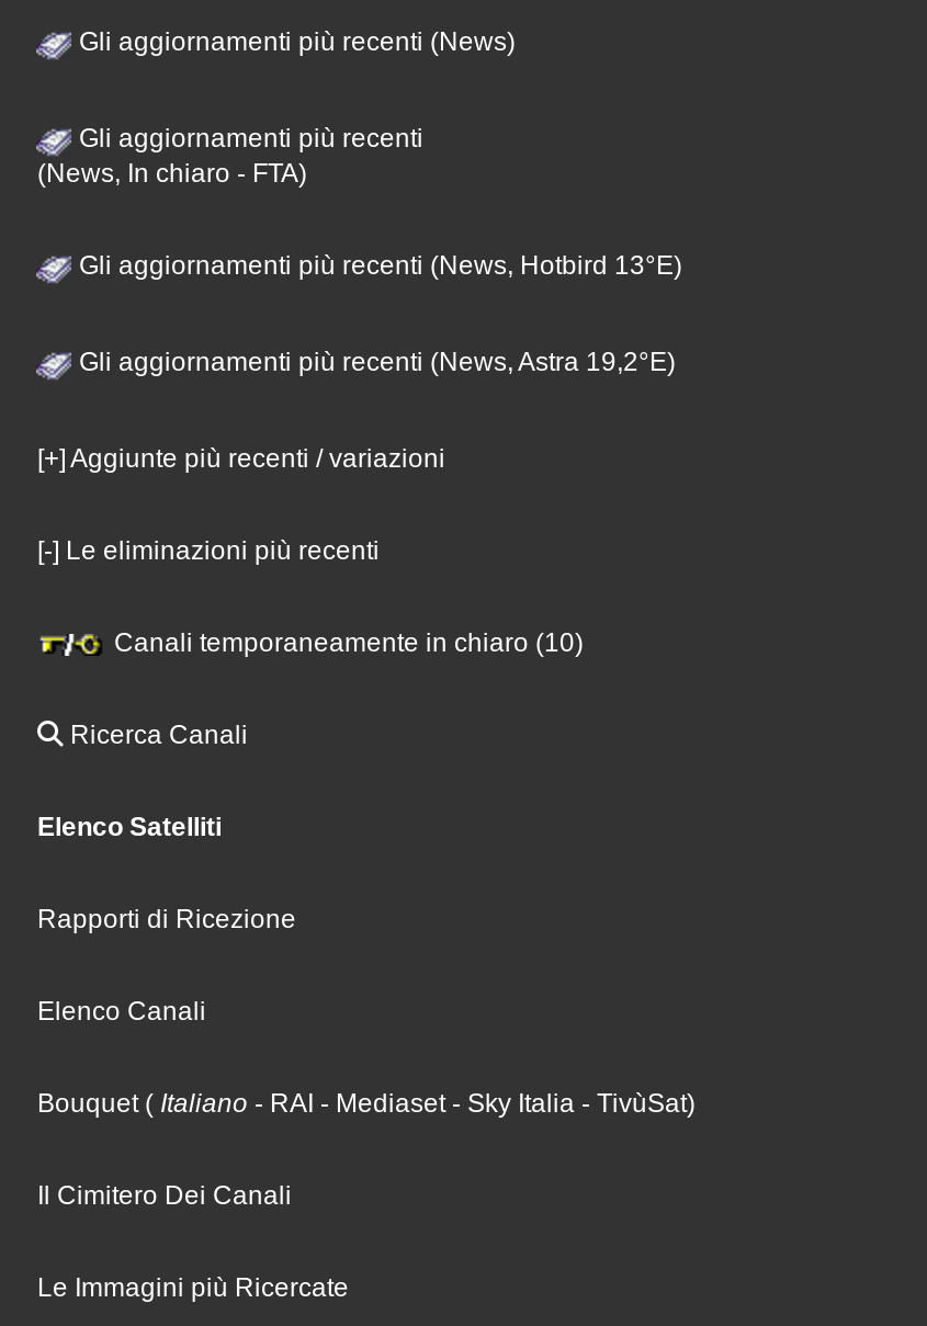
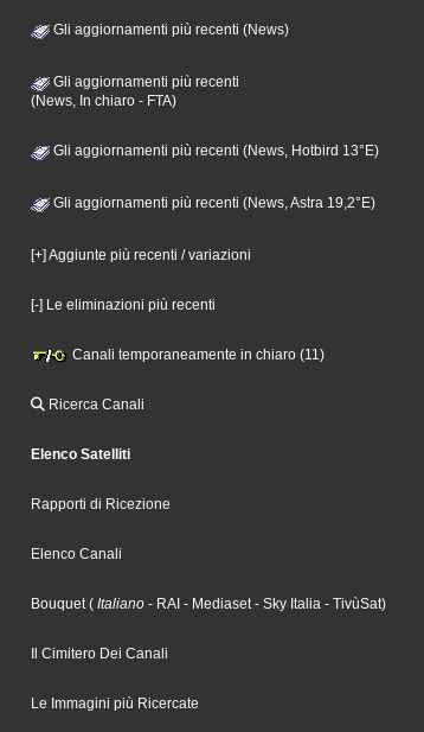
[107,627,583,657] Canali temporaneamente in chiaro (10) -> [69,346,325,363] Canali temporaneamente in chiaro (11)

